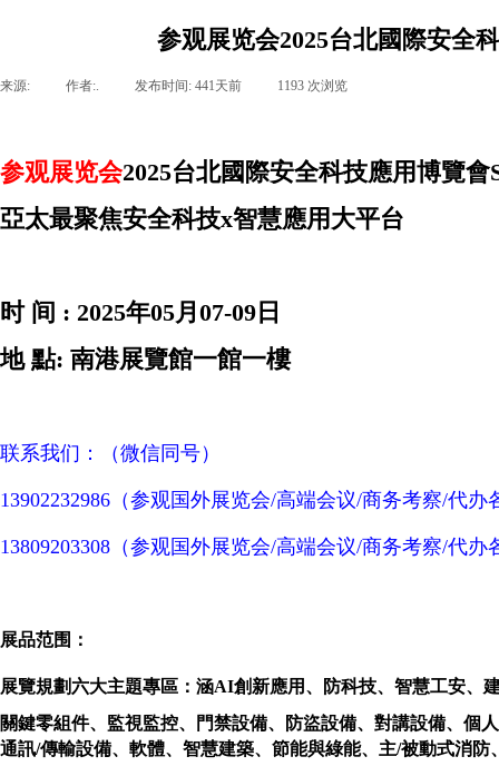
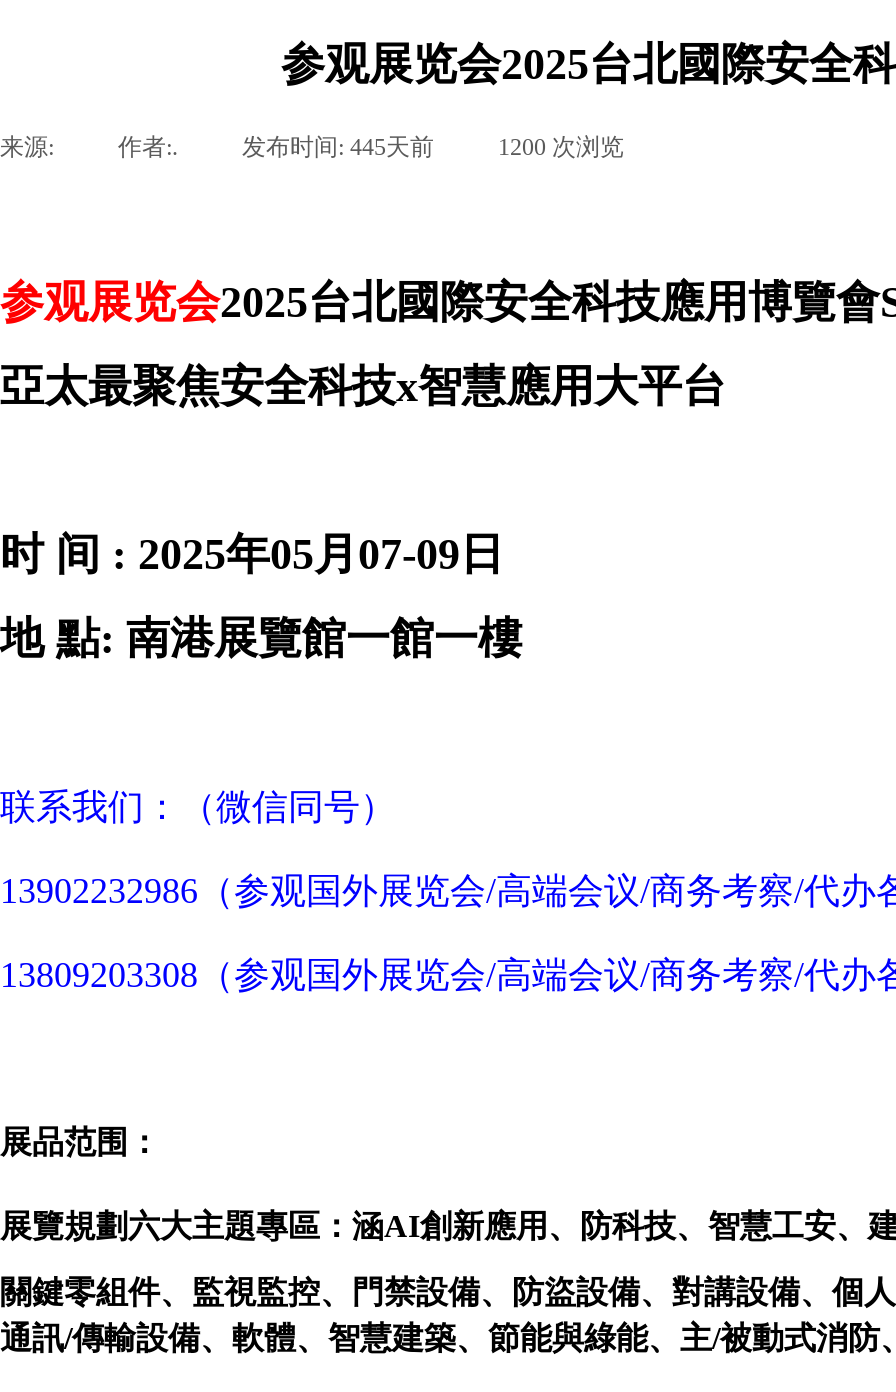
[135,78,242,94] 发布时间: 441天前 -> [242,133,434,161] 发布时间: 445天前
[277,78,348,94] 1193次浏览 -> [498,133,624,161] 1200次浏览

